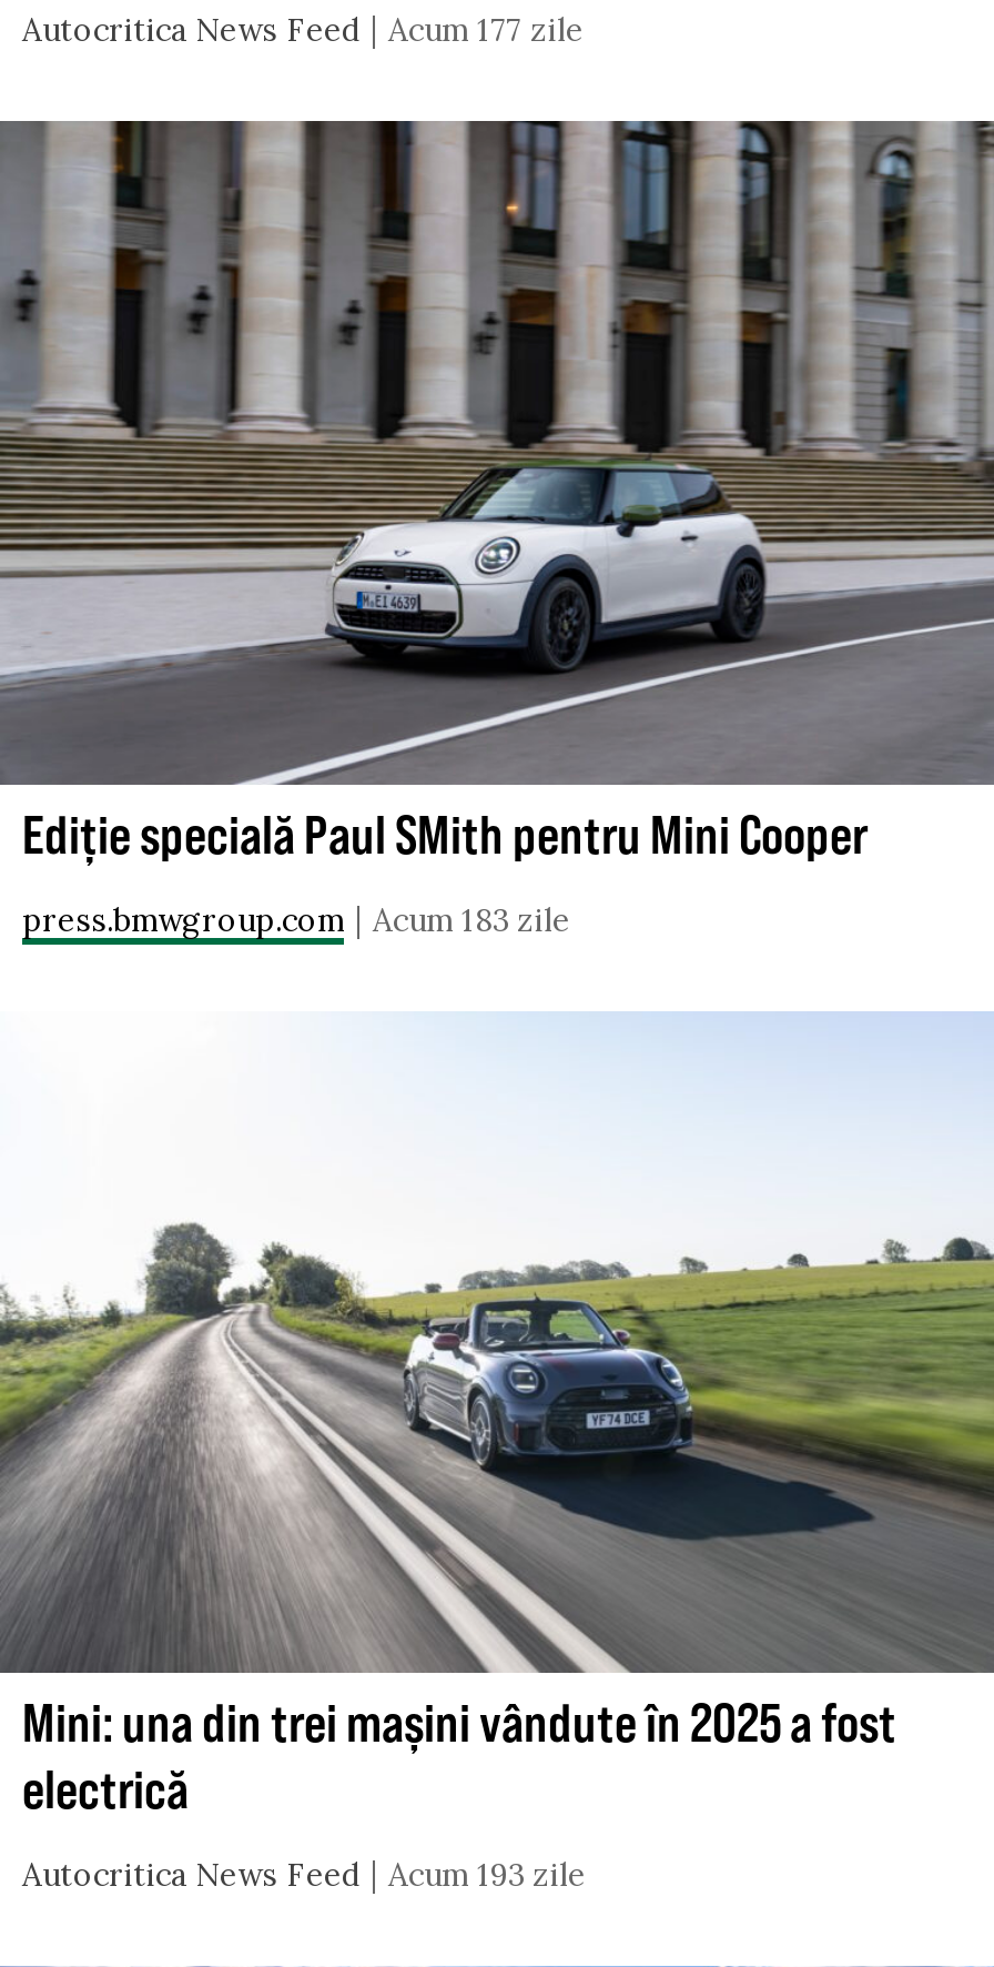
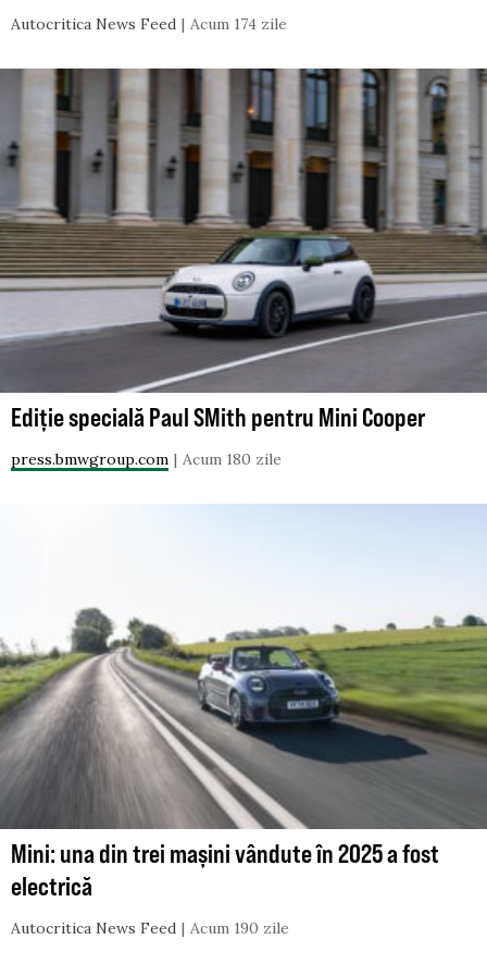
[22,10,584,50] Autocritica News Feed Acum 177 zile -> [11,14,287,33] Autocritica News Feed Acum 174 zile
[22,900,570,940] press.bmwgroup.com Acum 183 zile -> [11,450,282,469] press.bmwgroup.com Acum 180 zile
[22,1856,586,1896] Autocritica News Feed Acum 193 zile -> [11,918,289,938] Autocritica News Feed Acum 190 zile

